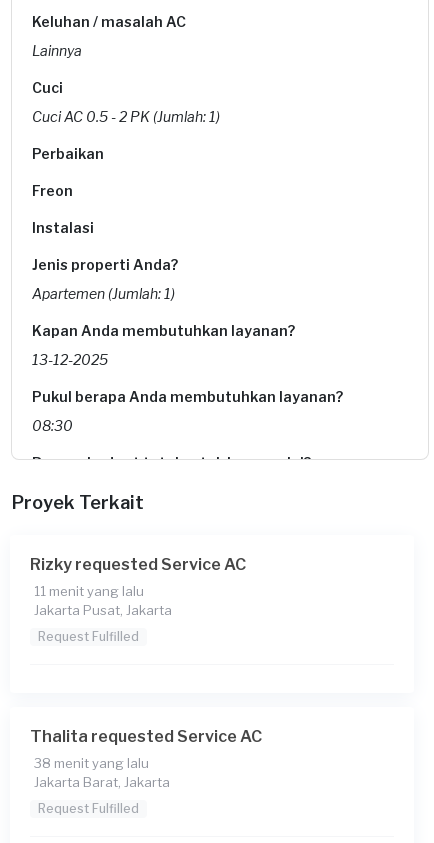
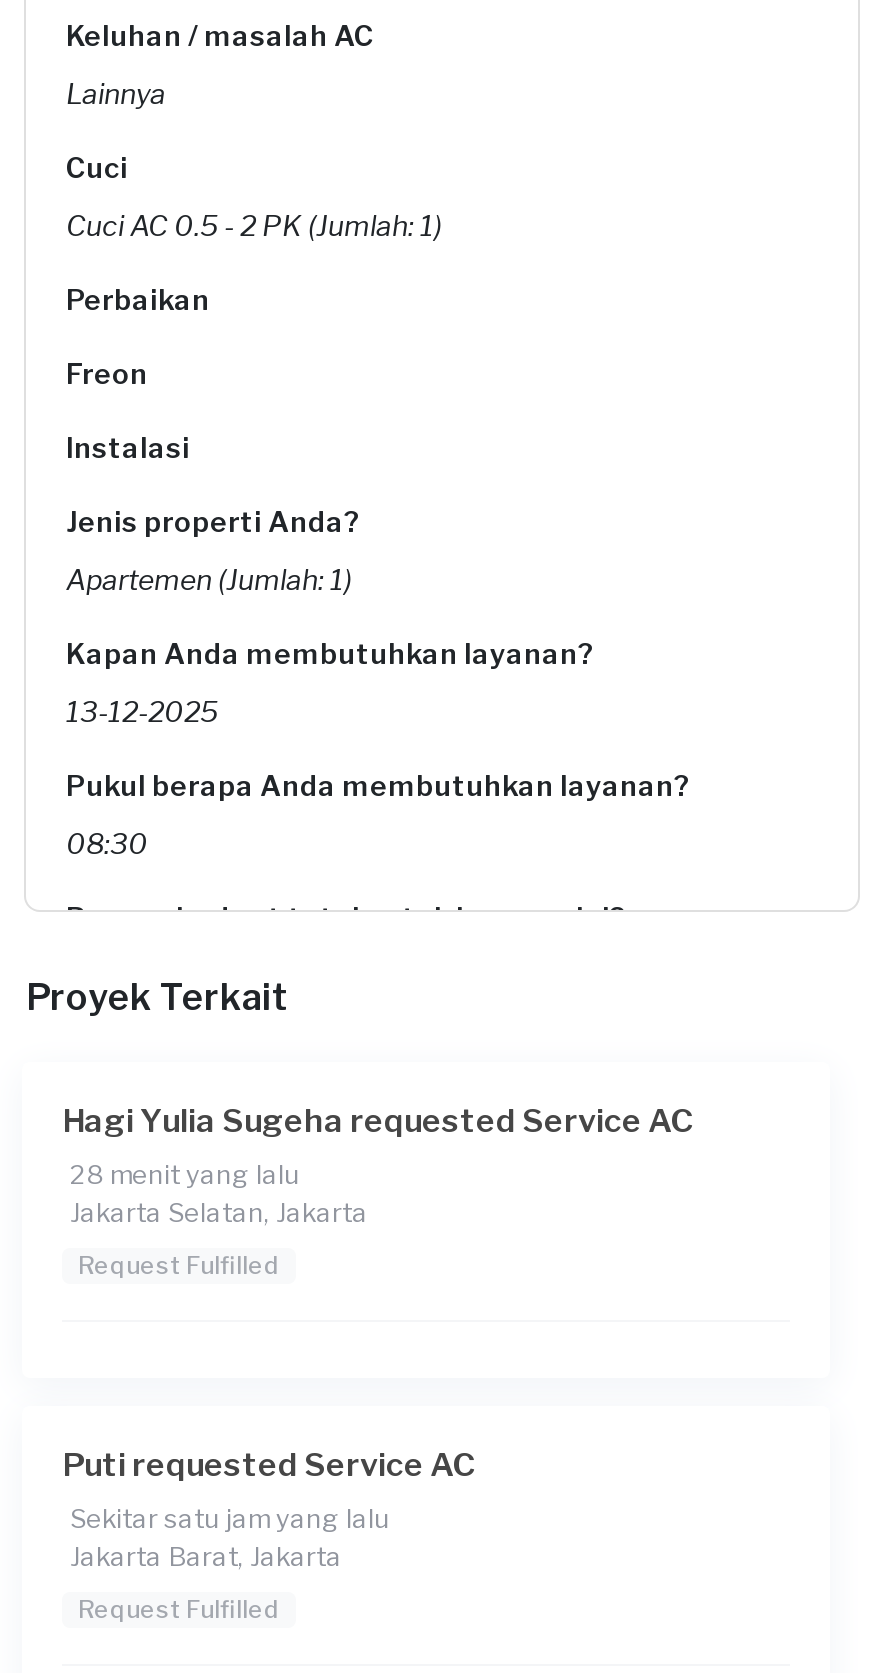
[30,555,246,574] Rizky requested Service AC -> [62,1102,692,1140] Hagi Yulia Sugeha requested Service AC
[34,583,172,618] 11 menit yang lalu | Jakarta Pusat, Jakarta -> [70,1158,368,1228] 28 menit yang lalu | Jakarta Selatan, Jakarta
[30,727,262,746] Thalita requested Service AC -> [62,1446,474,1484] Puti requested Service AC
[34,755,149,771] 38 menit yang lalu -> [70,1502,390,1534] Sekitar satu jam yang lalu

